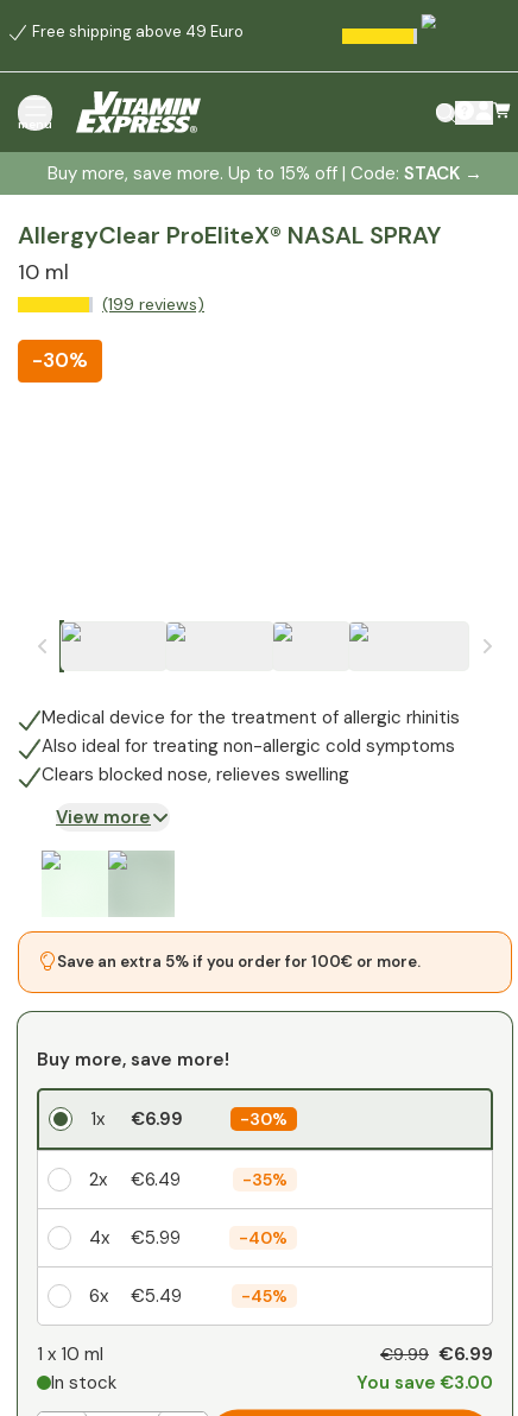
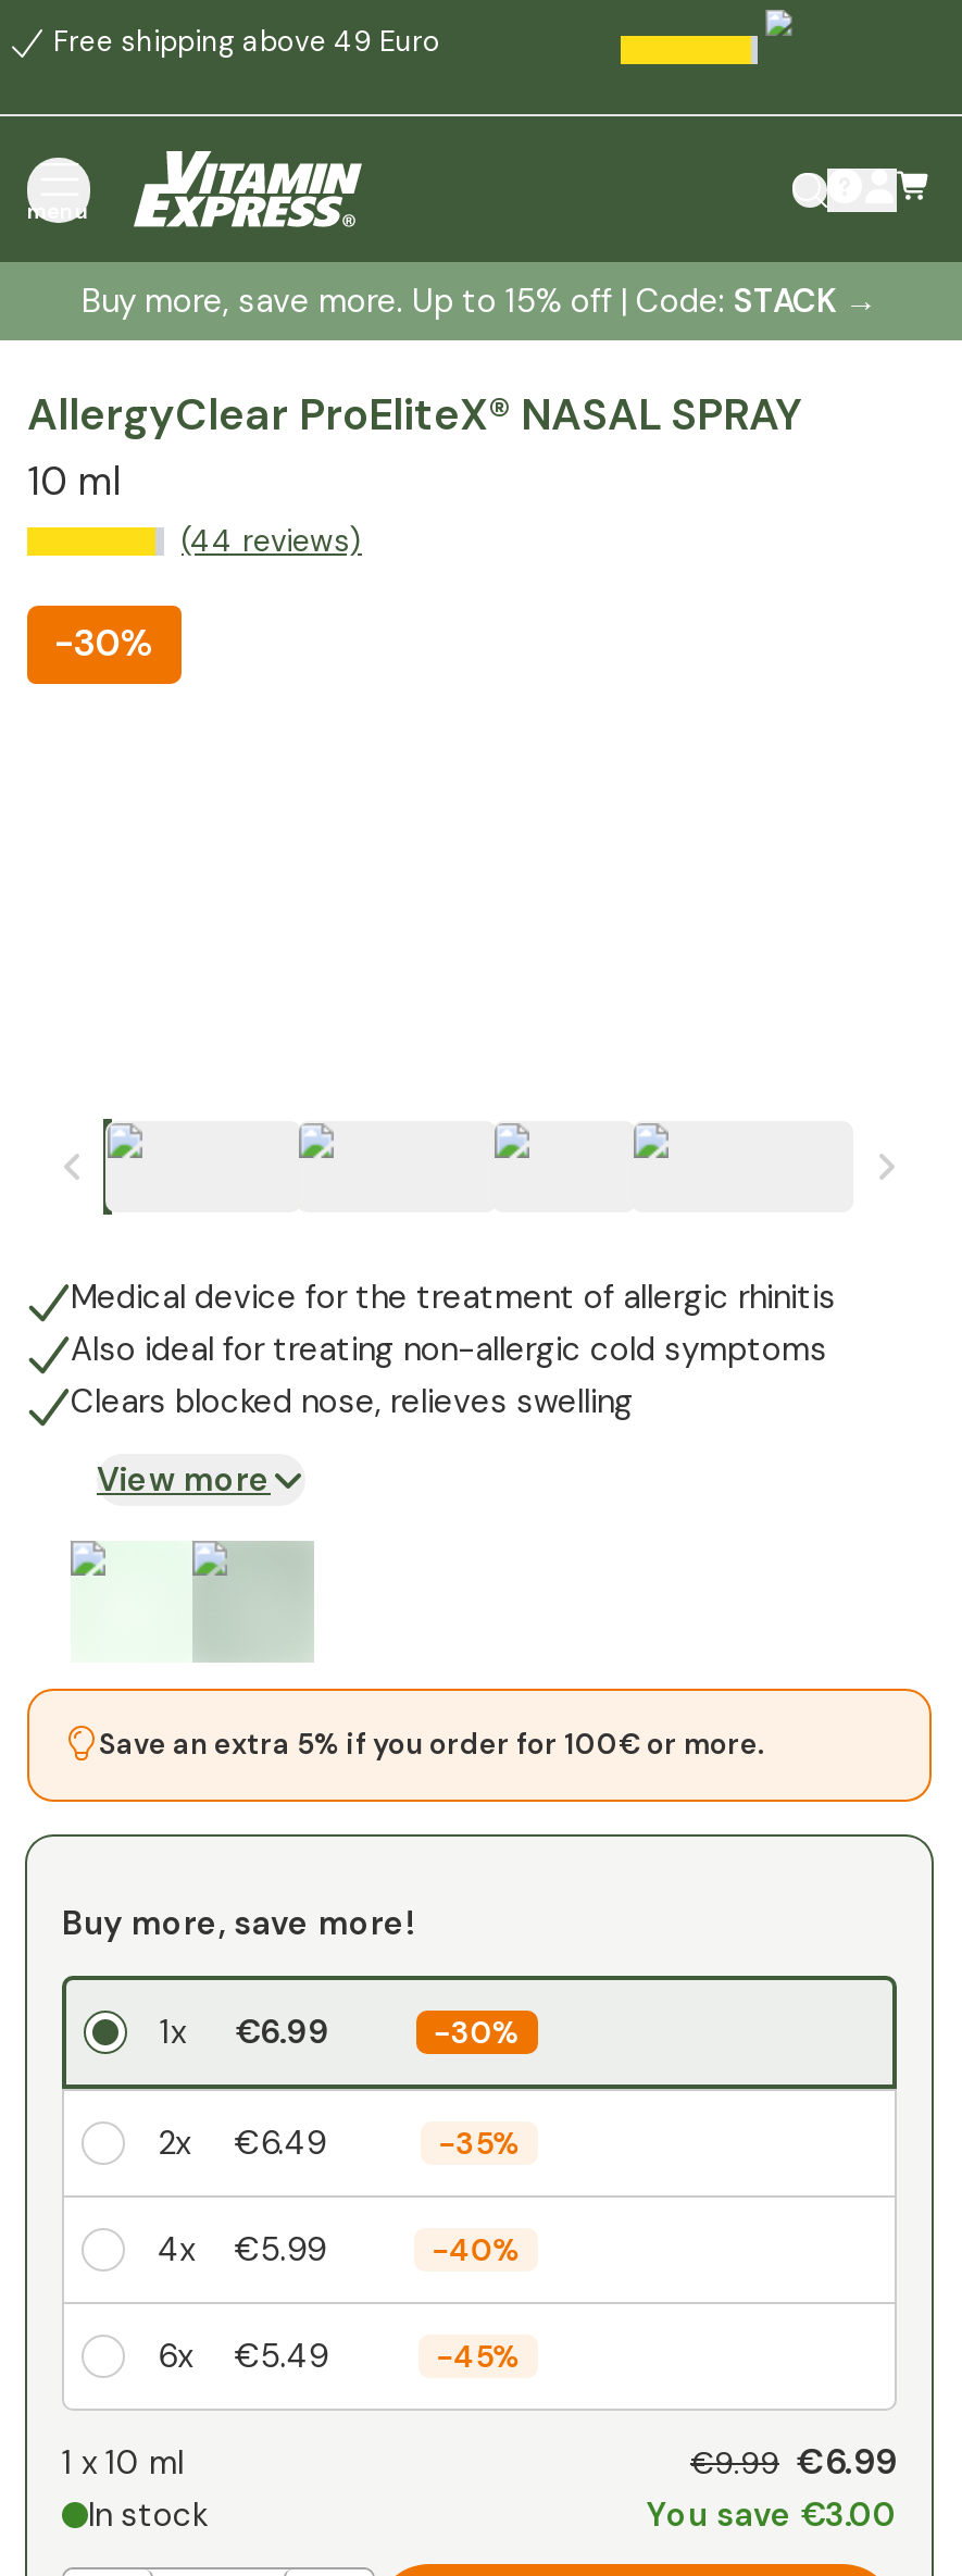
[102,294,204,315] (199 reviews) -> [182,521,362,560] (44 reviews)

